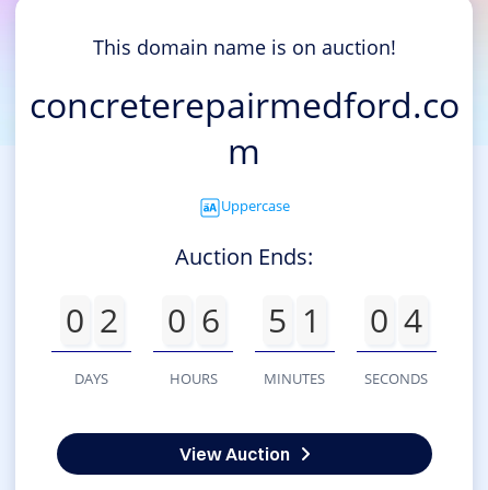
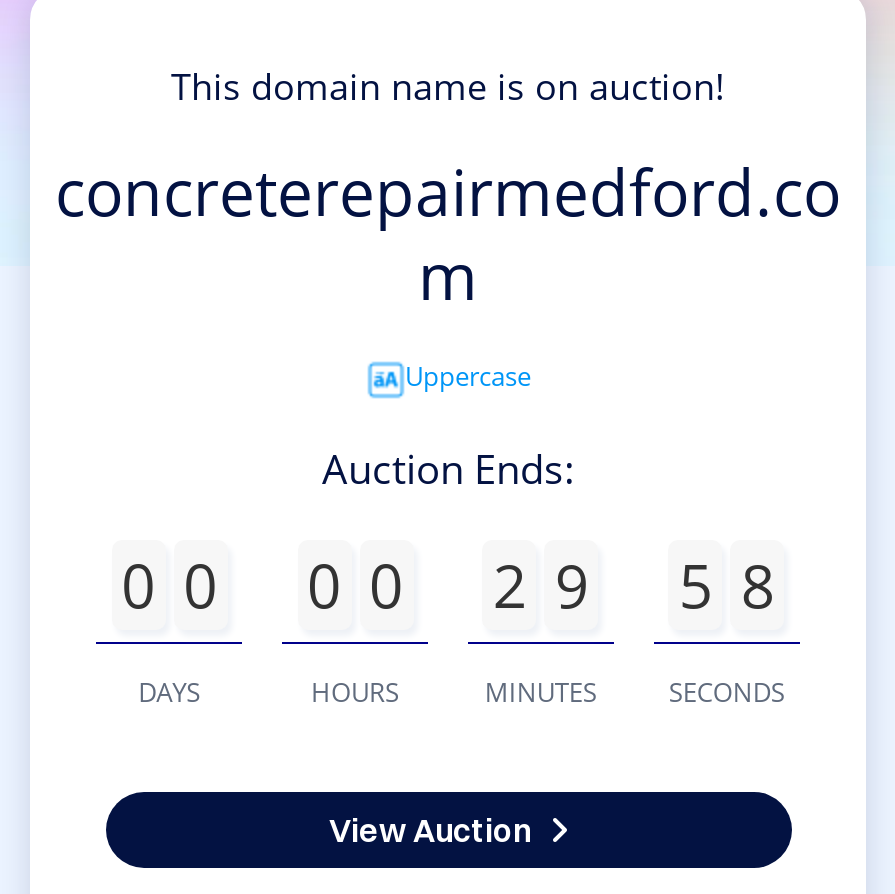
[65,297,118,342] 0 2 -> [121,544,217,626] 0 0
[167,297,219,342] 0 6 -> [307,544,403,626] 0 0
[269,297,321,342] 5 1 -> [493,544,589,626] 2 9
[370,297,423,342] 0 4 -> [679,544,775,626] 5 8

